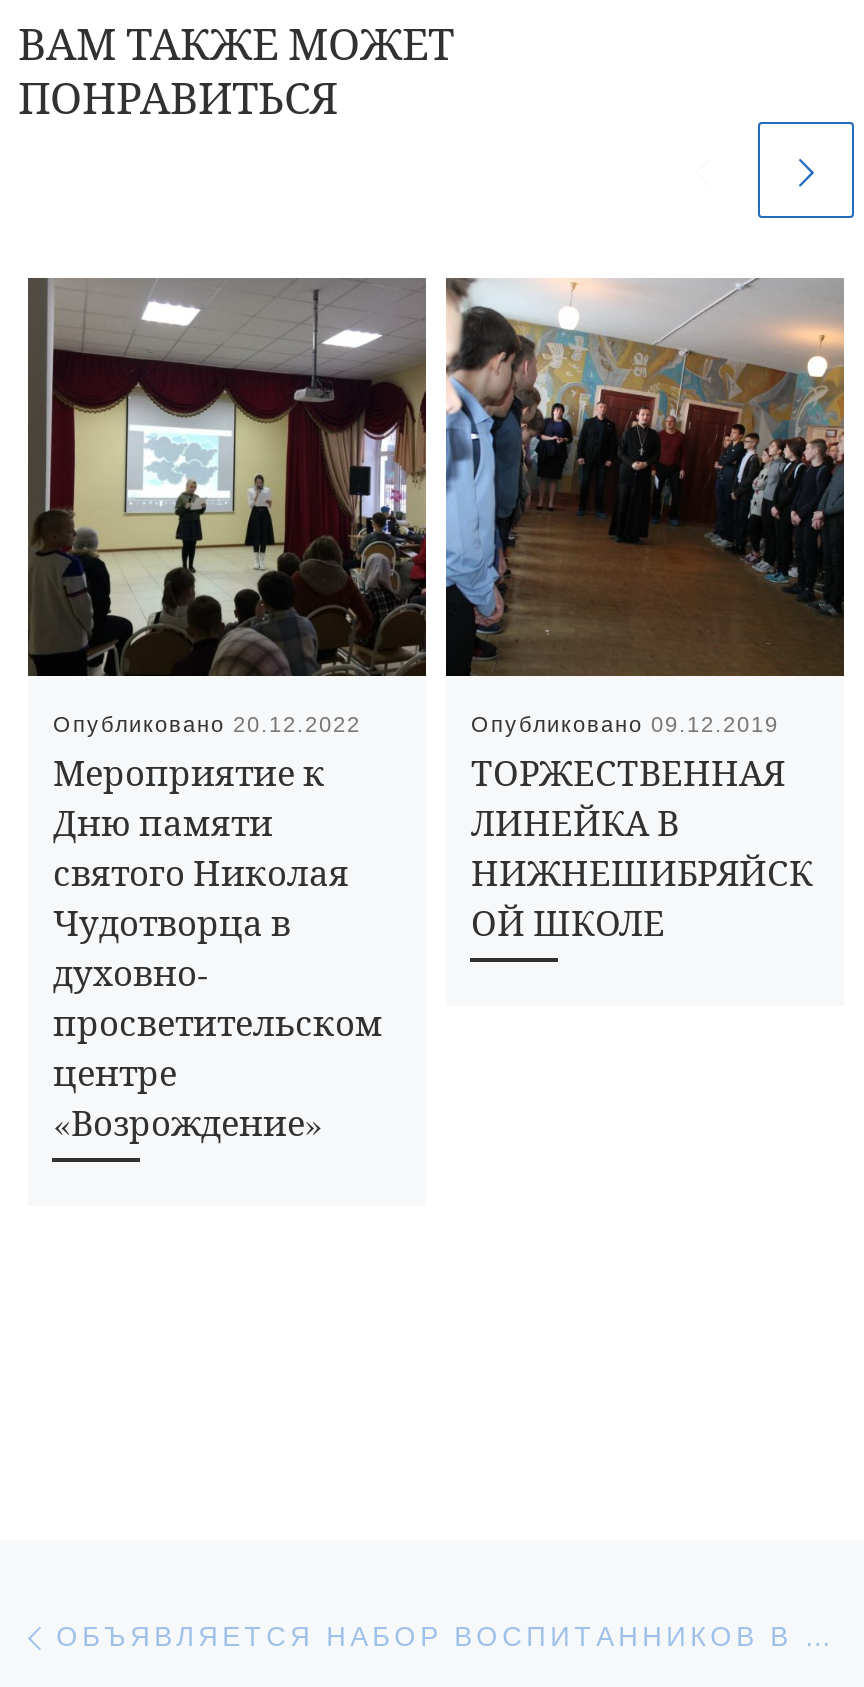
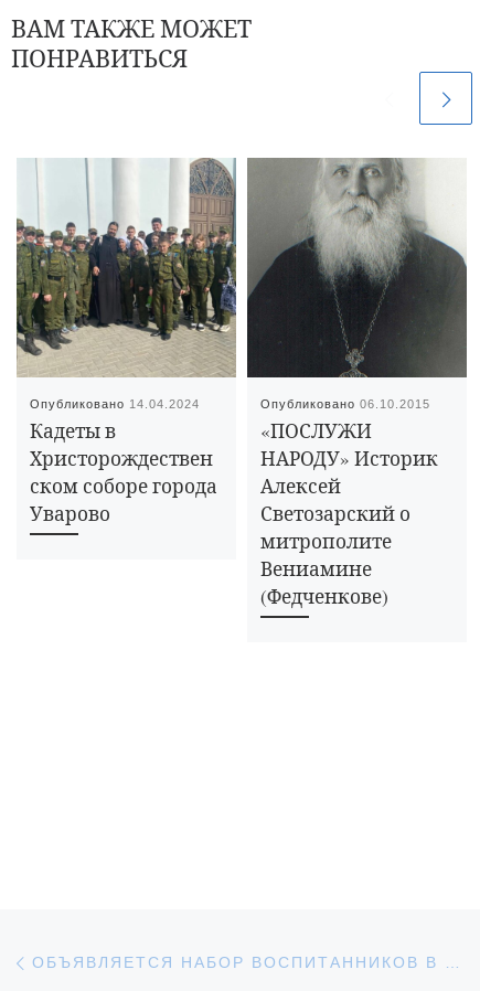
[26,276,426,1146] [image] | Опубликовано 20.12.2022 | Мероприятие к | Дню памяти | святого Николая | Чудотворца в | духовно- | просветительском | центре | «Возрождение» -> [17,158,237,527] [image] | Опубликовано 14.04.2024 | Кадеты в | Христорождествен | ском соборе города | Уварово
[444,278,844,946] [image] | Опубликовано 09.12.2019 | ТОРЖЕСТВЕННАЯ | ЛИНЕЙКА В | НИЖНЕШИБРЯЙСК | ОЙ ШКОЛЕ -> [246,157,467,609] [image] | Опубликовано 06.10.2015 | «ПОСЛУЖИ | НАРОДУ» Историк | Алексей | Светозарский о | митрополите | Вениамине | (Федченкове)

